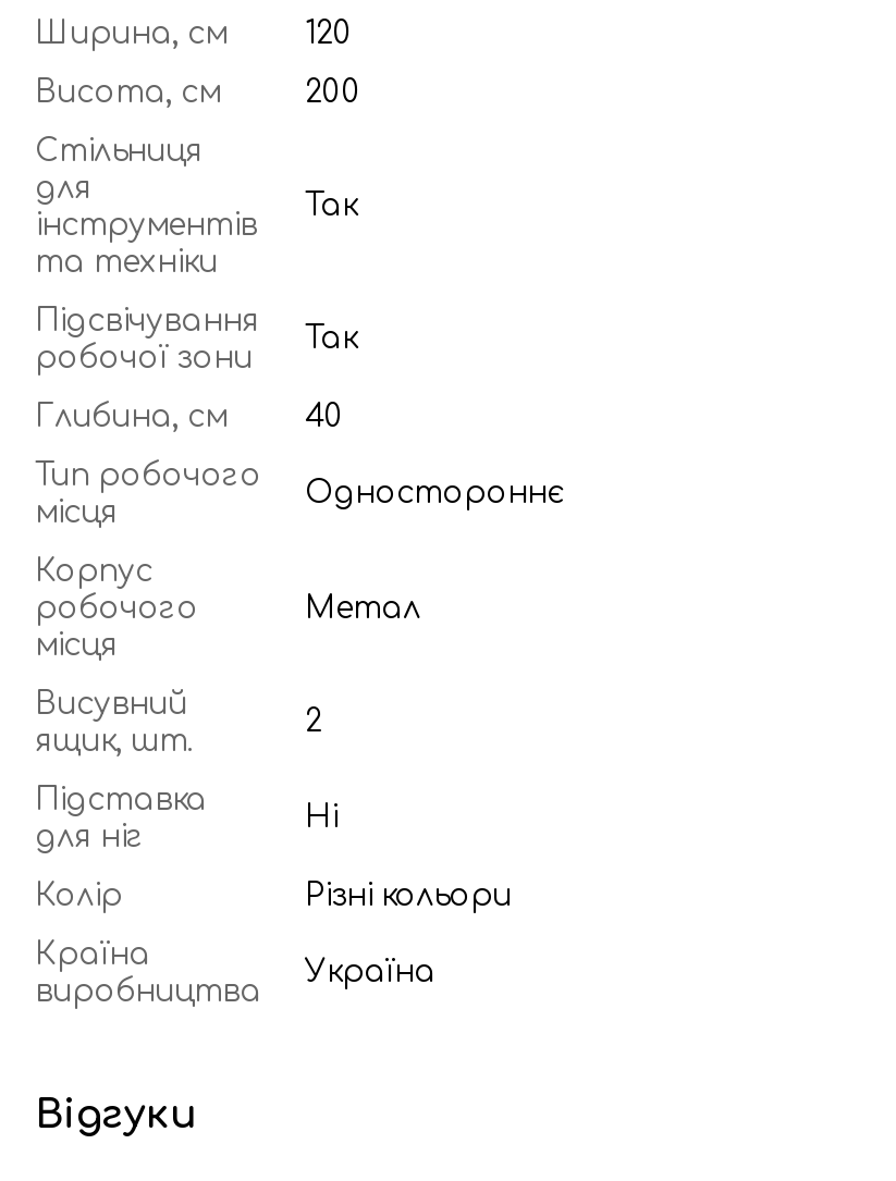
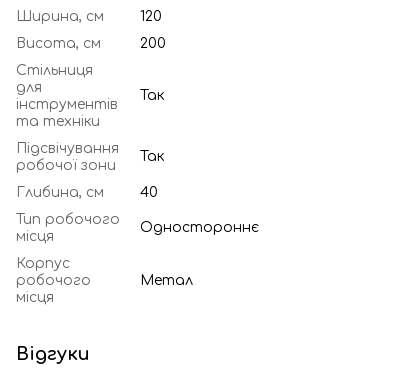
[35,687,194,756] Висувний | ящик, шт. -> none
[35,704,322,852] 2 | Підставка | для ніг -> none
[35,800,512,1007] Ні | Колір | Різні кольори | Країна | виробництва -> none
[305,955,435,987] Україна -> none

